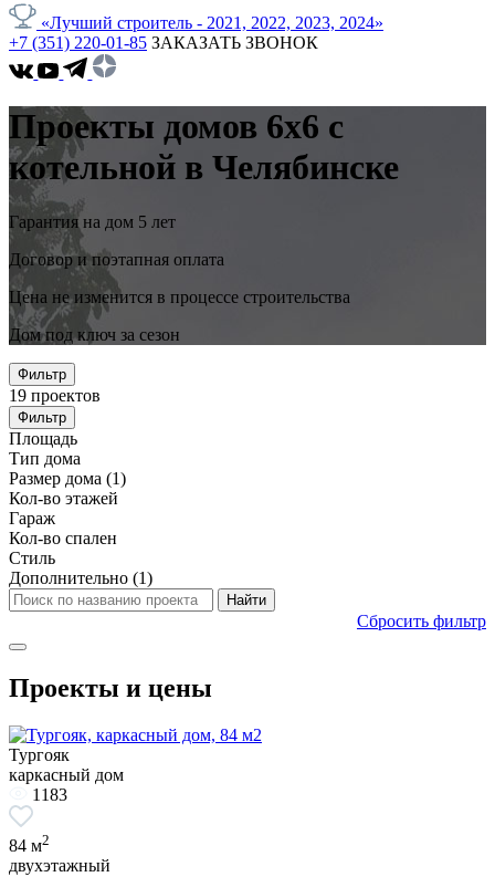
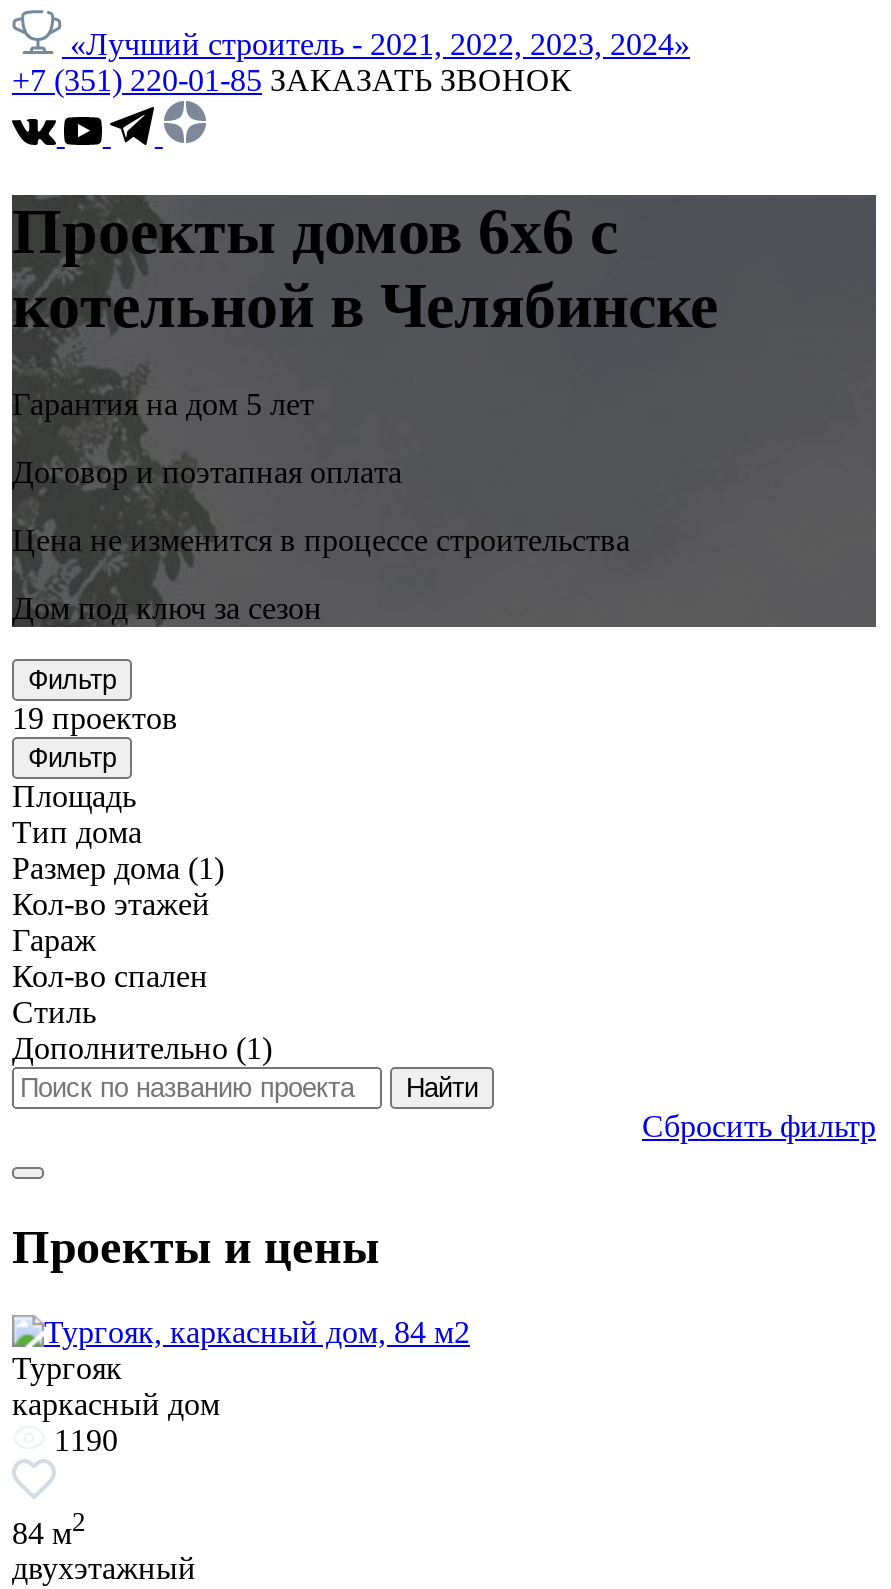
[32,785,67,804] 1183 -> [54,1422,118,1456] 1190

